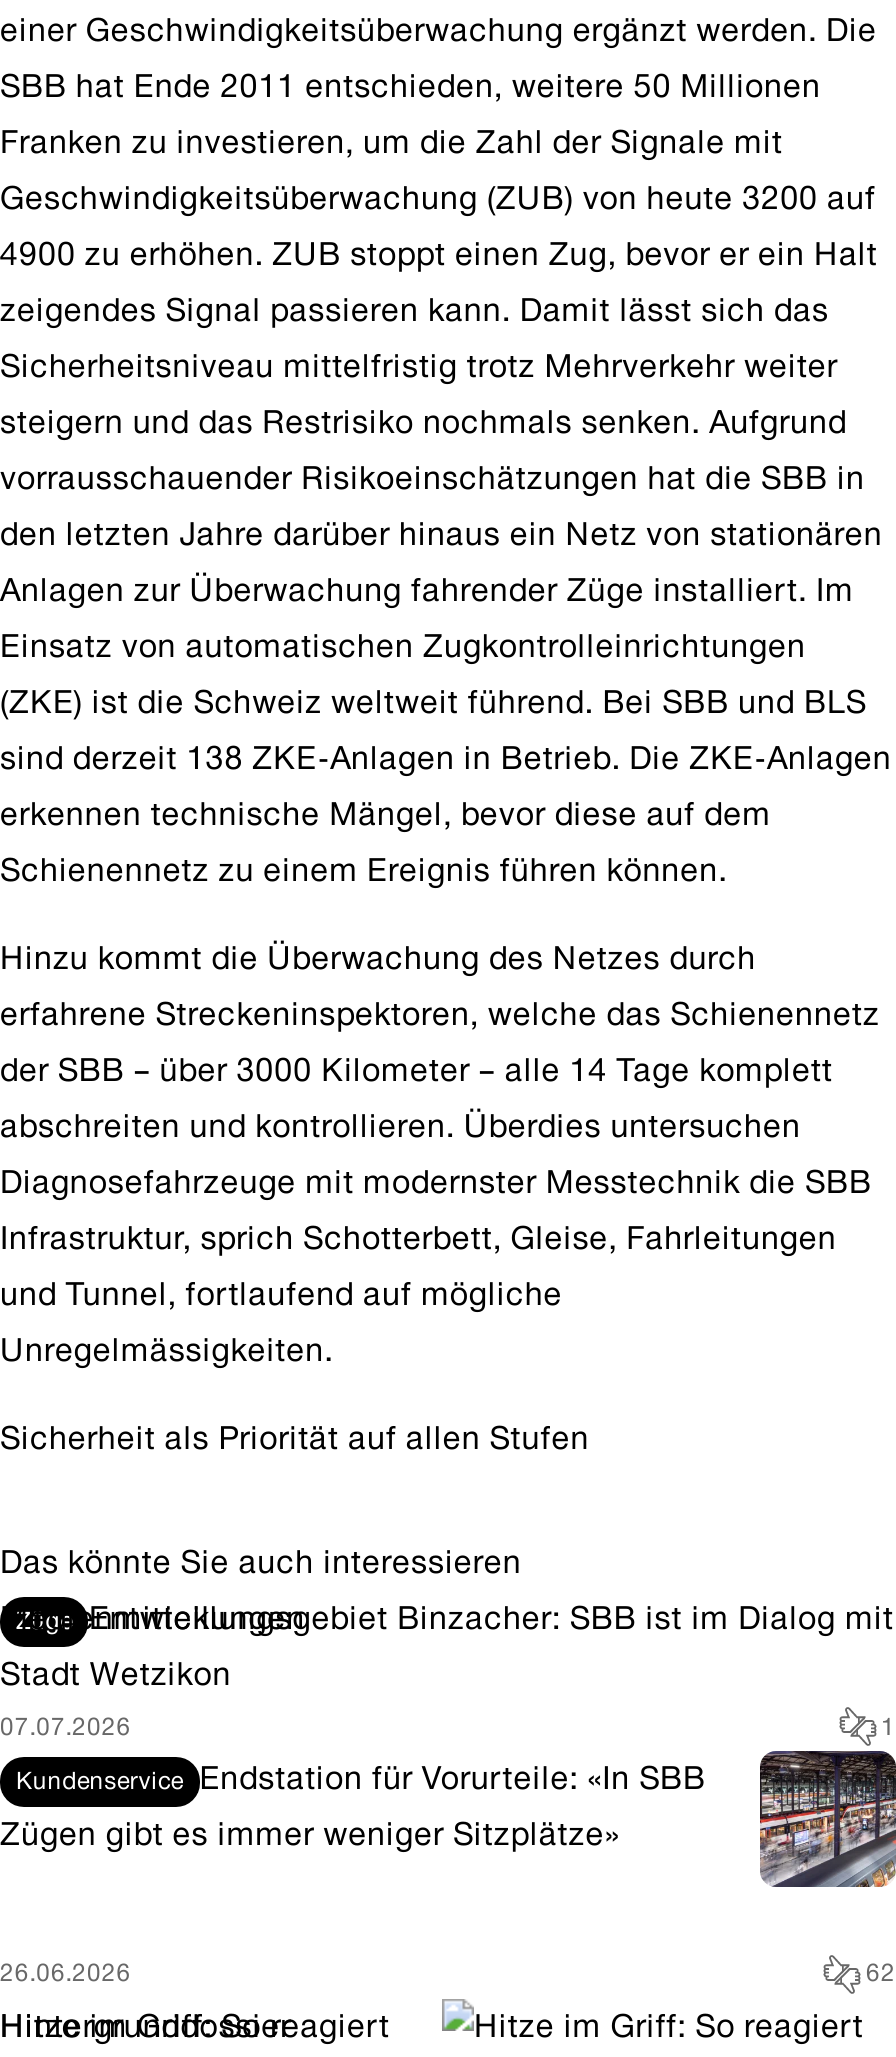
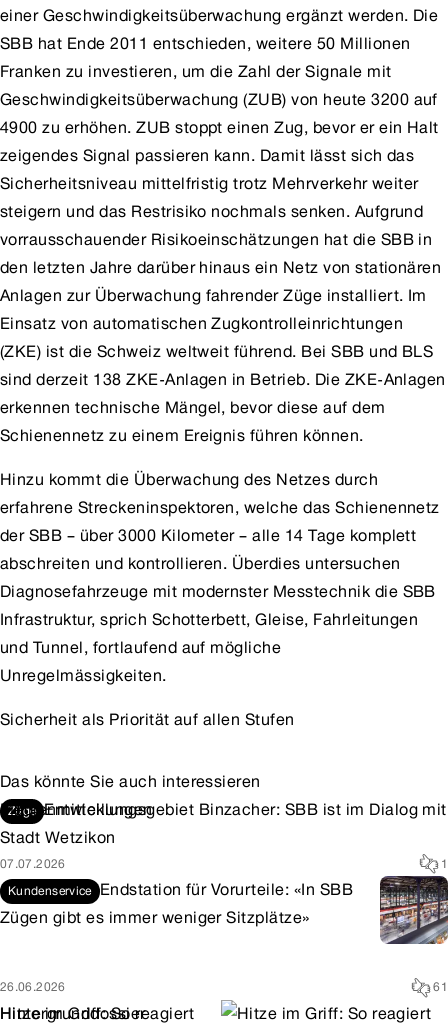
[866,1959,896,1987] 62 -> [433,980,448,994] 61

